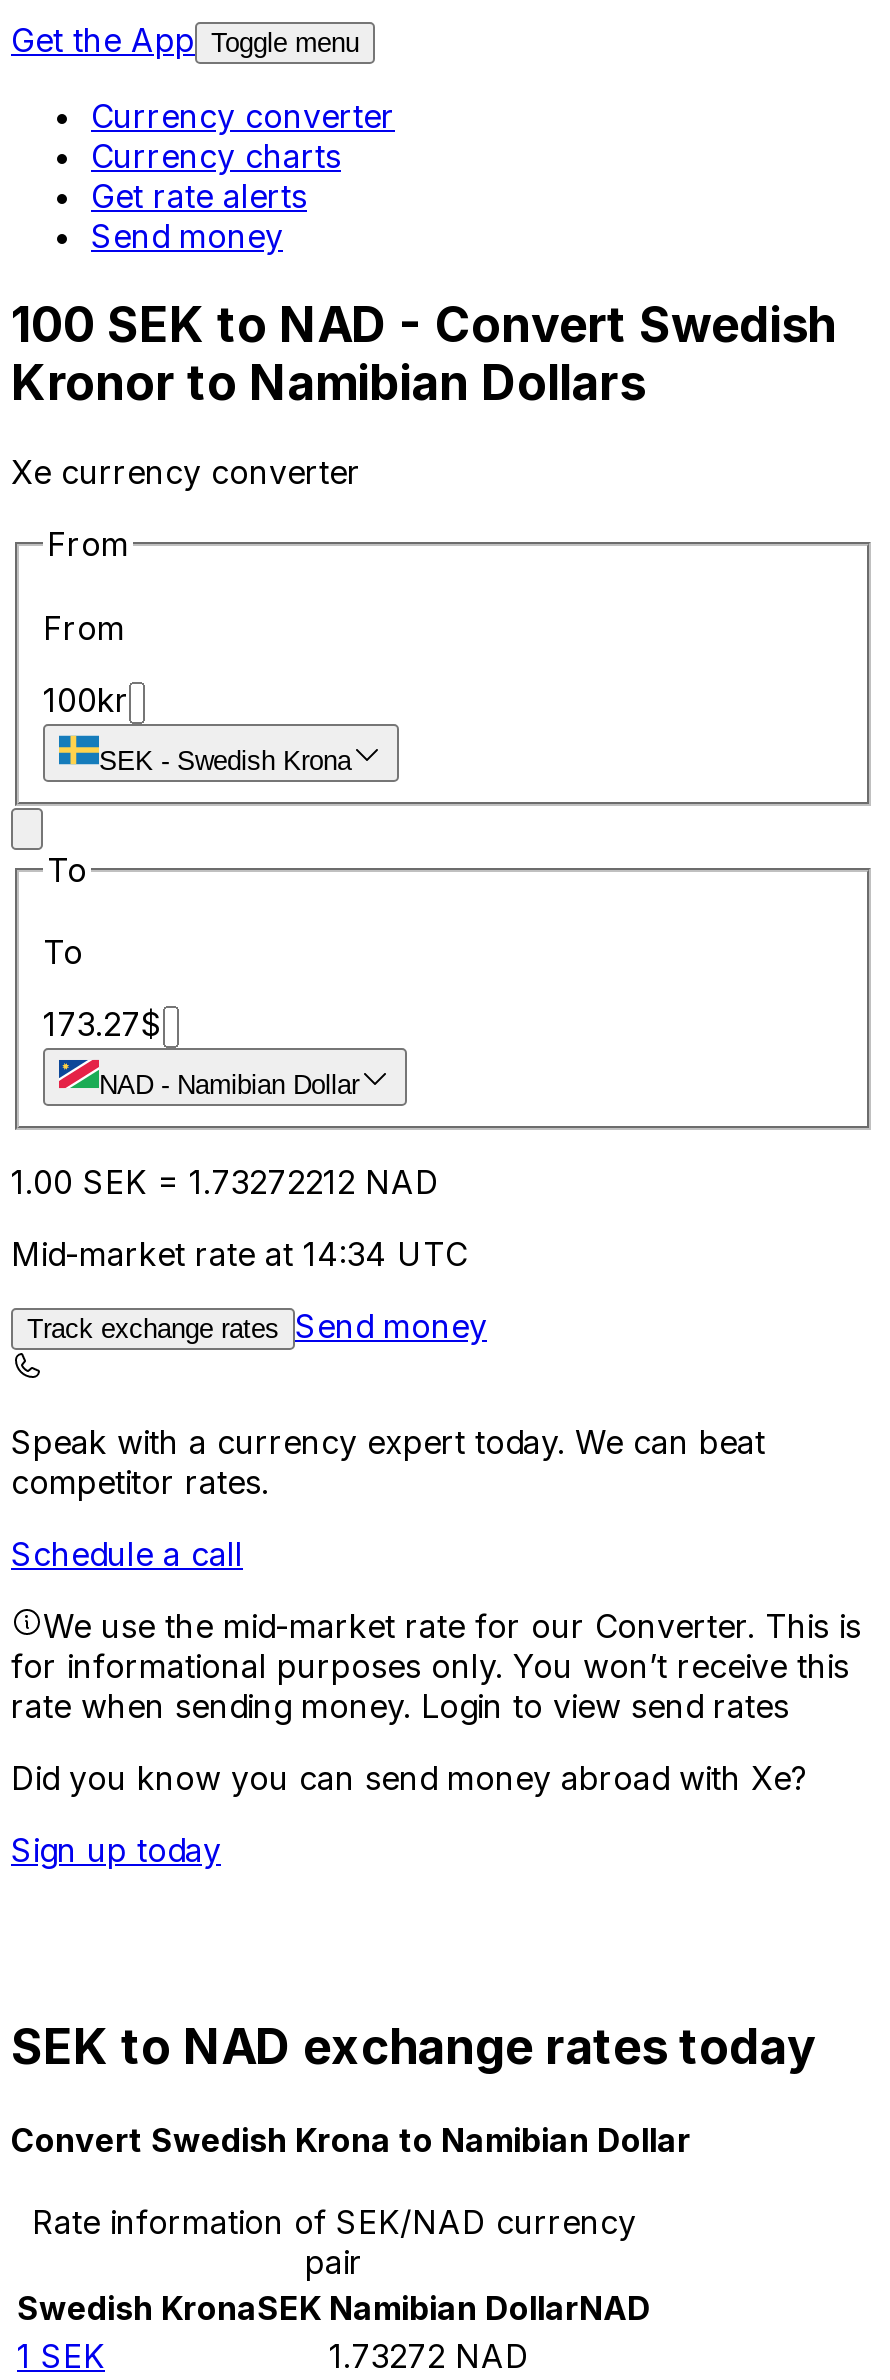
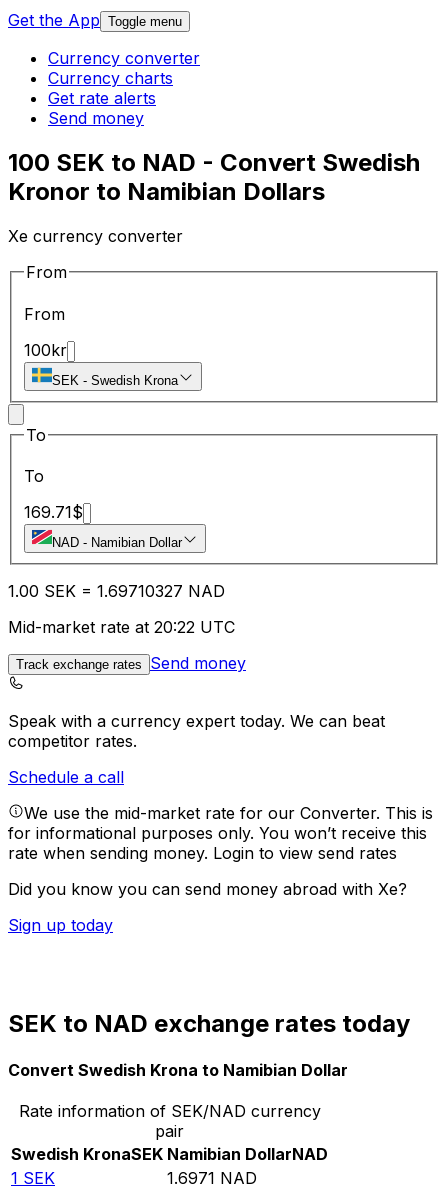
[43,1005,163,1045] 173.27$ -> [24,502,83,522] 169.71$
[11,1163,439,1203] 1.00 SEK = 1.73272212 NAD -> [8,581,225,601] 1.00 SEK = 1.69710327 NAD
[11,1235,467,1275] Mid-market rate at 14:34 UTC -> [8,617,235,637] Mid-market rate at 20:22 UTC
[329,2336,529,2376] 1.73272 NAD -> [167,1168,257,1188] 1.6971 NAD

